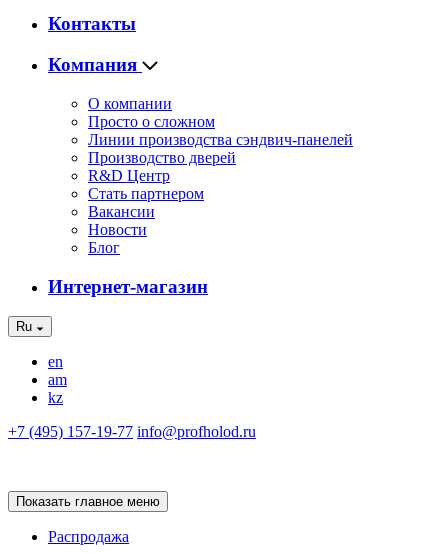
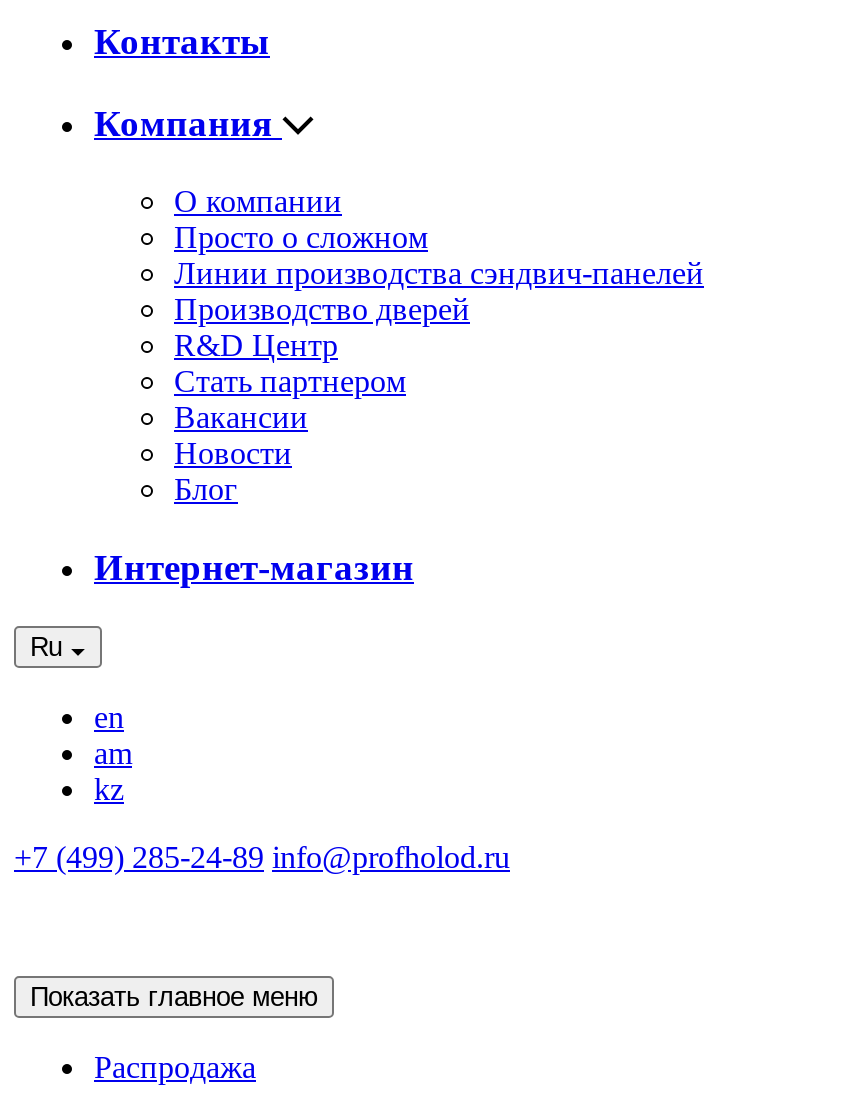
[8,423,256,440] +7 (495) 157-19-77 info@profholod.ru -> [14,840,510,874] +7 (499) 285-24-89 info@profholod.ru

